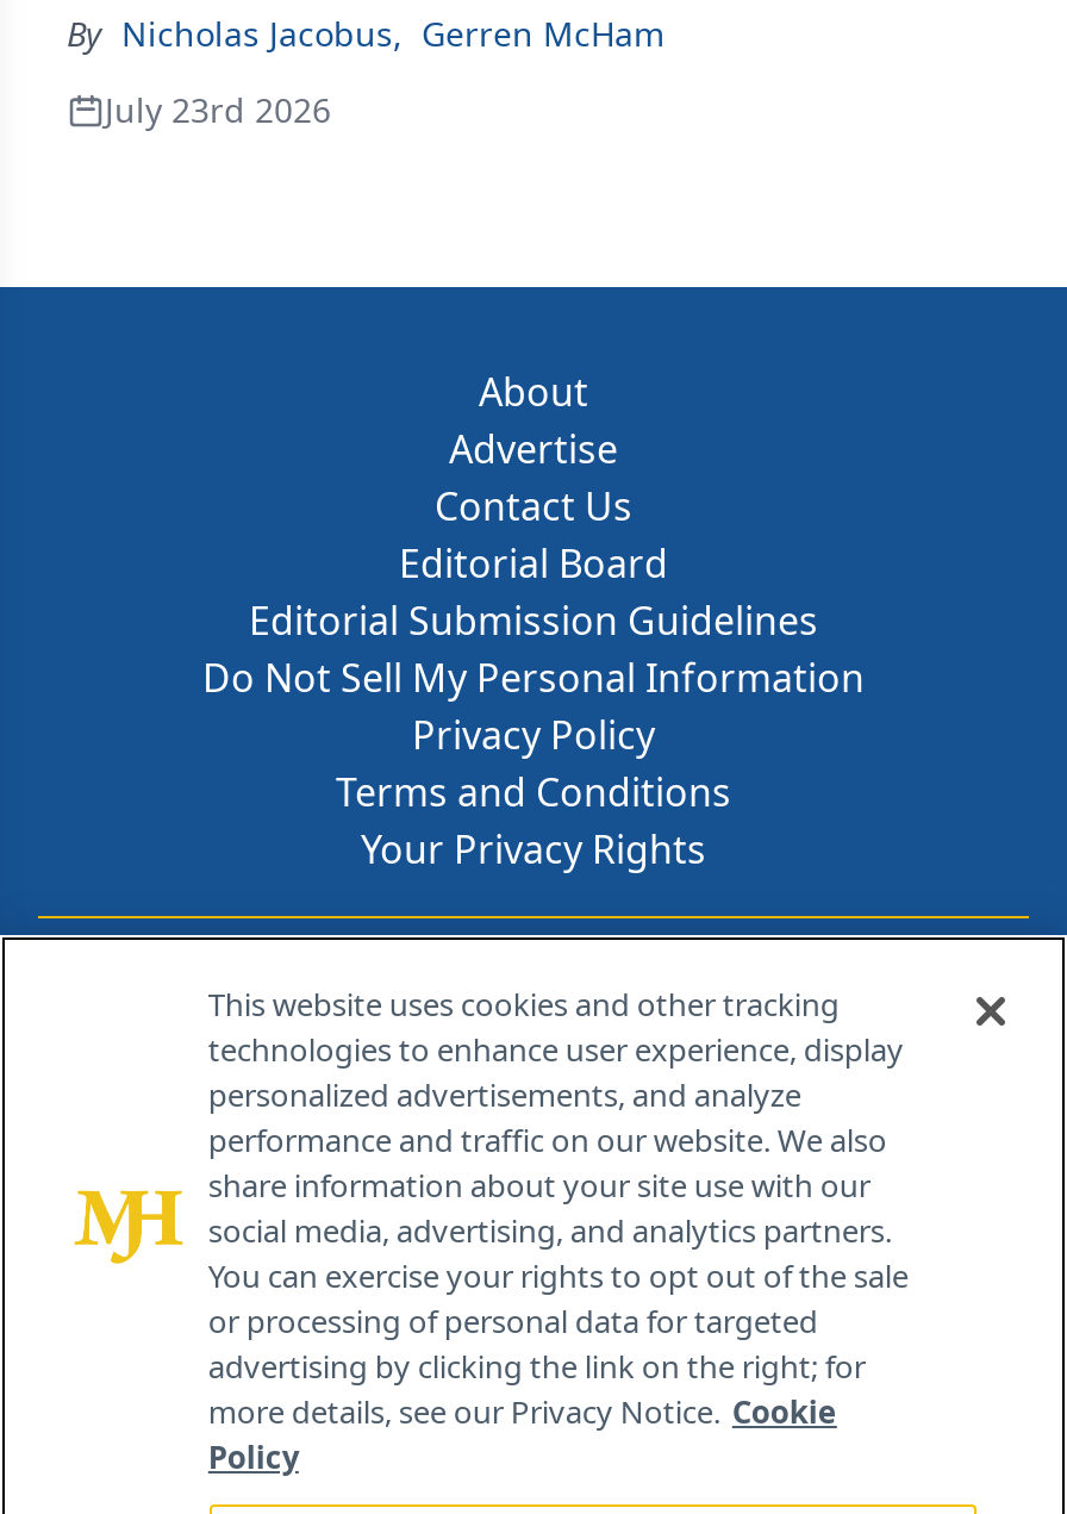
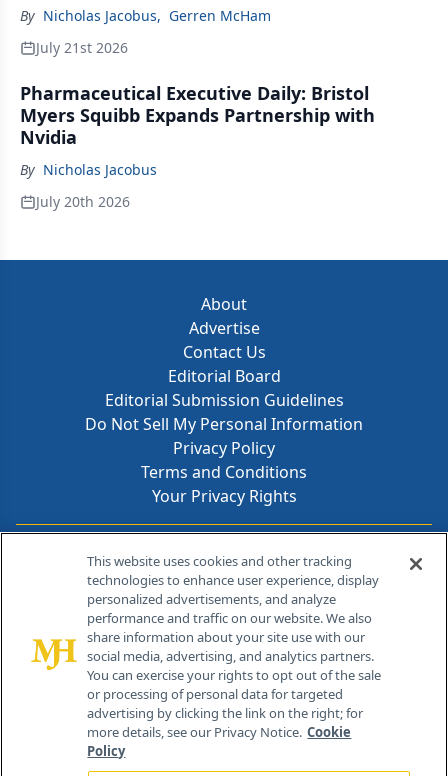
[105,87,331,132] July 23rd 2026 -> [20,38,375,211] July 21st 2026 | Pharmaceutical Executive Daily: Bristol | Myers Squibb Expands Partnership with | Nvidia | By Nicholas Jacobus | July 20th 2026

